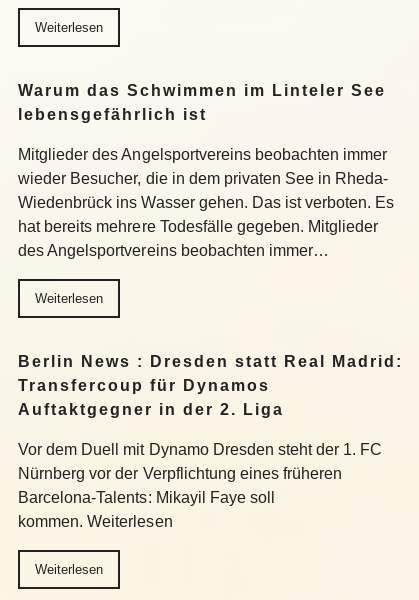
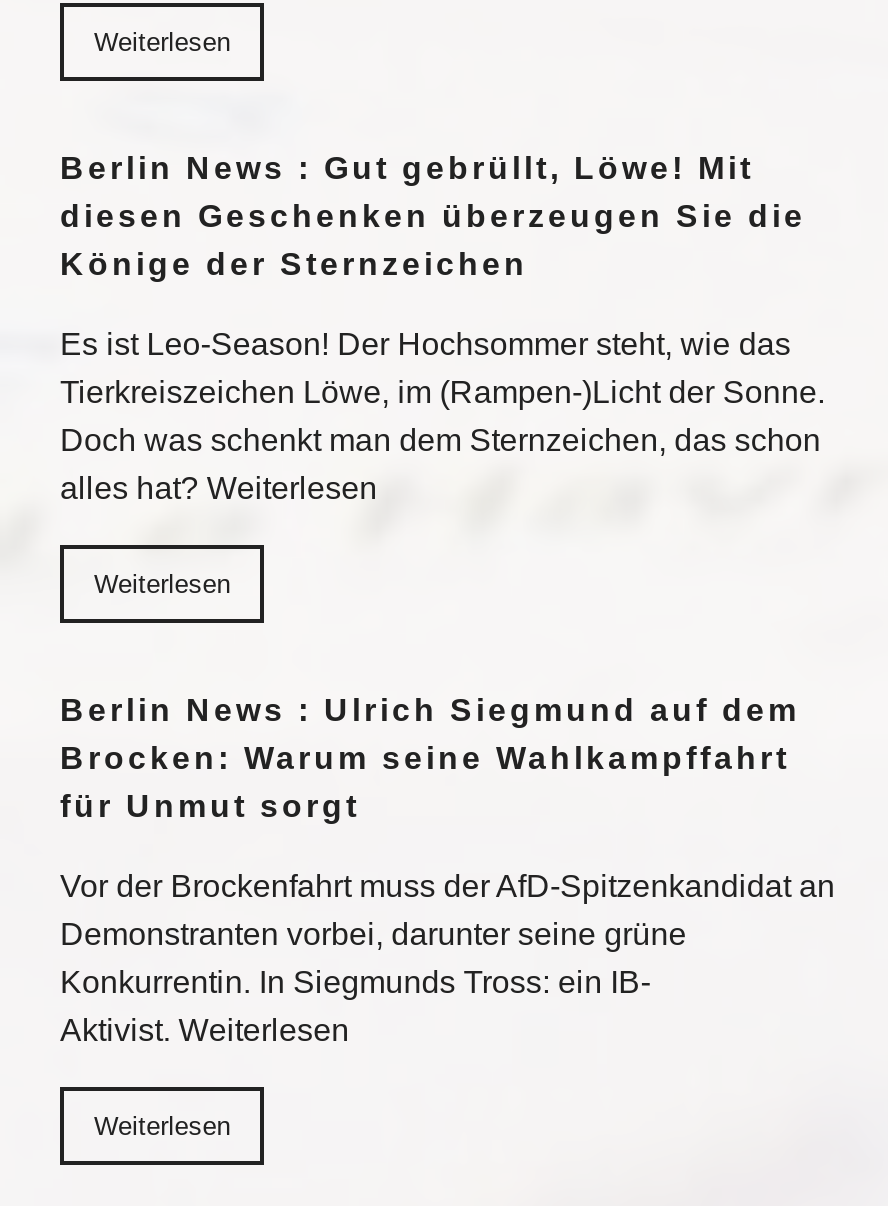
[18,82,386,123] Warum das Schwimmen im Linteler See | lebensgefährlich ist -> [60,151,806,281] Berlin News : Gut gebrüllt, Löwe! Mit | diesen Geschenken überzeugen Sie die | Könige der Sternzeichen
[18,146,394,259] Mitglieder des Angelsportvereins beobachten immer | wieder Besucher, die in dem privaten See in Rheda- | Wiedenbrück ins Wasser gehen. Das ist verboten. Es | hat bereits mehrere Todesfälle gegeben. Mitglieder | des Angelsportvereins beobachten immer… -> [60,327,825,505] Es ist Leo-Season! Der Hochsommer steht, wie das | Tierkreiszeichen Löwe, im (Rampen-)Licht der Sonne. | Doch was schenkt man dem Sternzeichen, das schon | alles hat? Weiterlesen
[18,353,403,418] Berlin News : Dresden statt Real Madrid: | Transfercoup für Dynamos | Auftaktgegner in der 2. Liga -> [60,693,800,823] Berlin News : Ulrich Siegmund auf dem | Brocken: Warum seine Wahlkampffahrt | für Unmut sorgt
[18,441,382,530] Vor dem Duell mit Dynamo Dresden steht der 1. FC | Nürnberg vor der Verpflichtung eines früheren | Barcelona-Talents: Mikayil Faye soll | kommen. Weiterlesen -> [60,869,835,1047] Vor der Brockenfahrt muss der AfD-Spitzenkandidat an | Demonstranten vorbei, darunter seine grüne | Konkurrentin. In Siegmunds Tross: ein IB- | Aktivist. Weiterlesen

